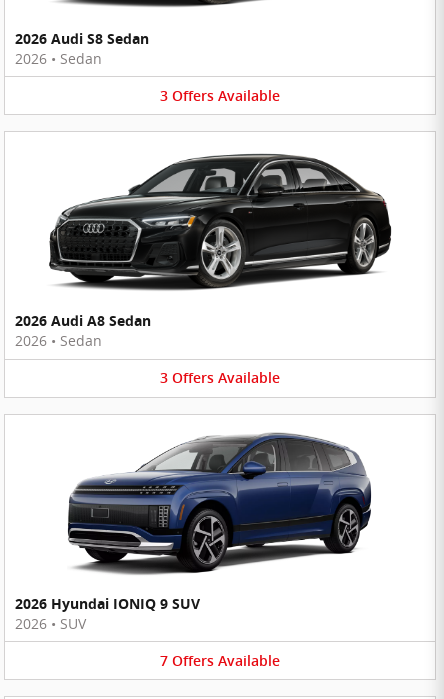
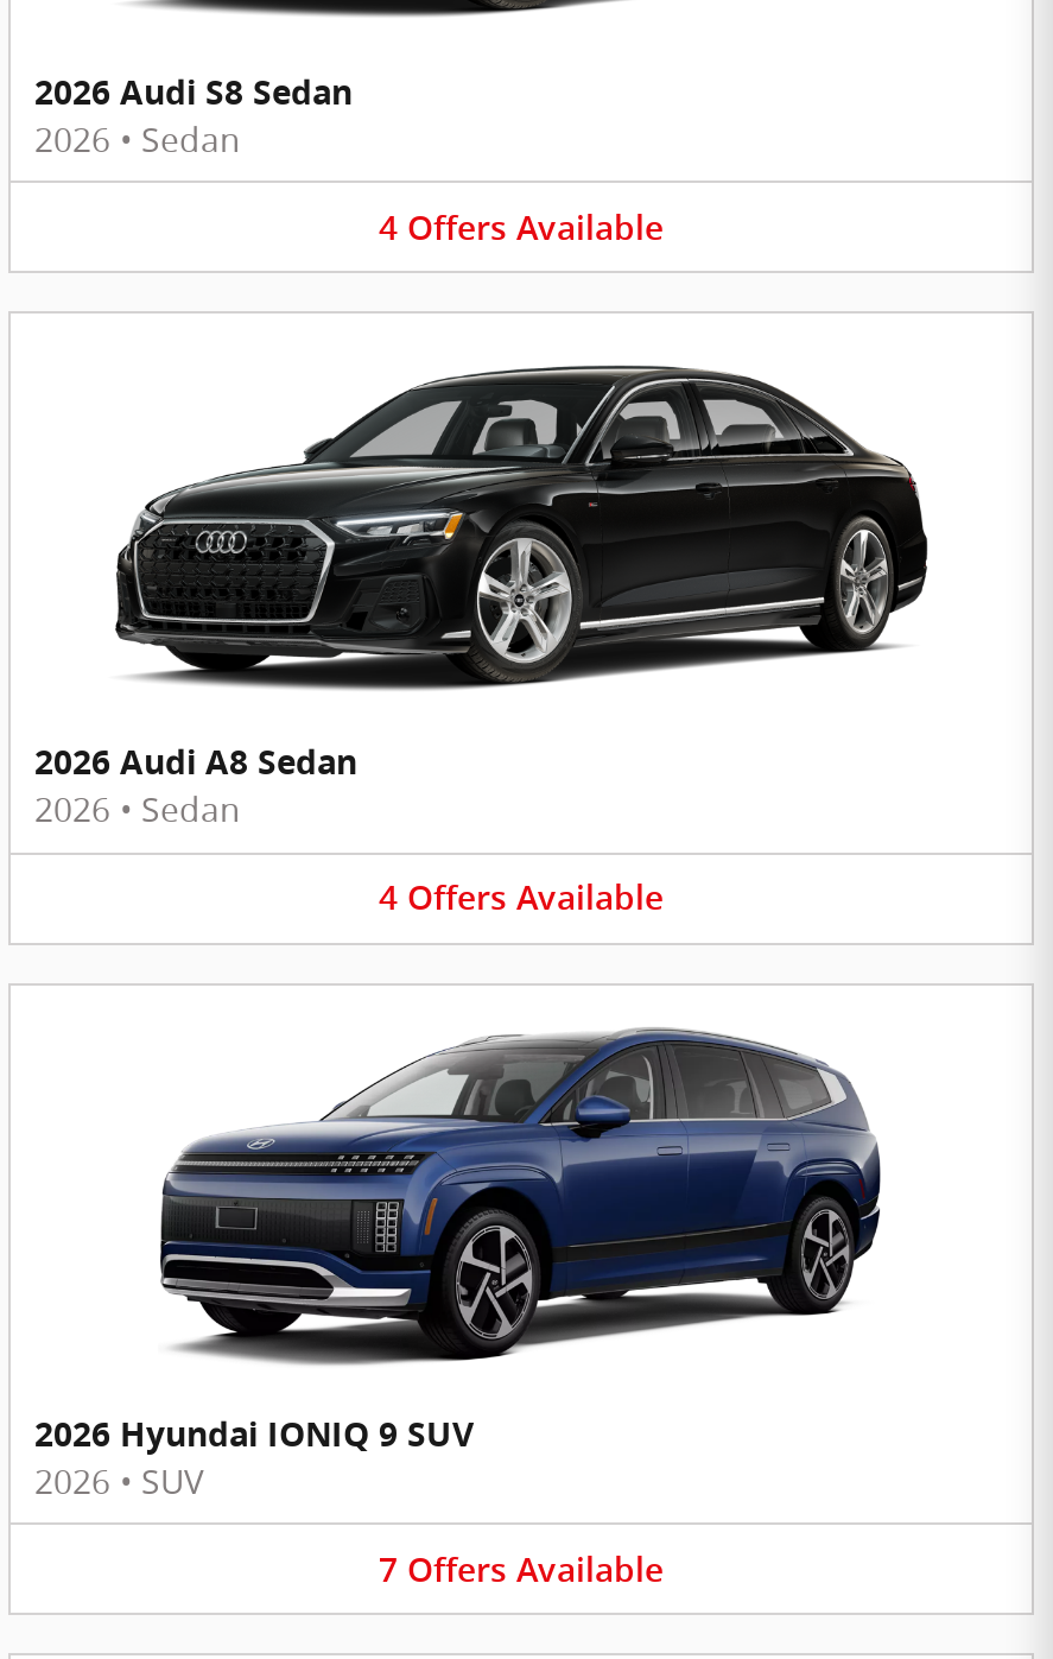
[160,88,280,104] 3 Offers Available -> [379,208,664,246] 4 Offers Available
[160,370,280,386] 3 Offers Available -> [379,879,664,917] 4 Offers Available

